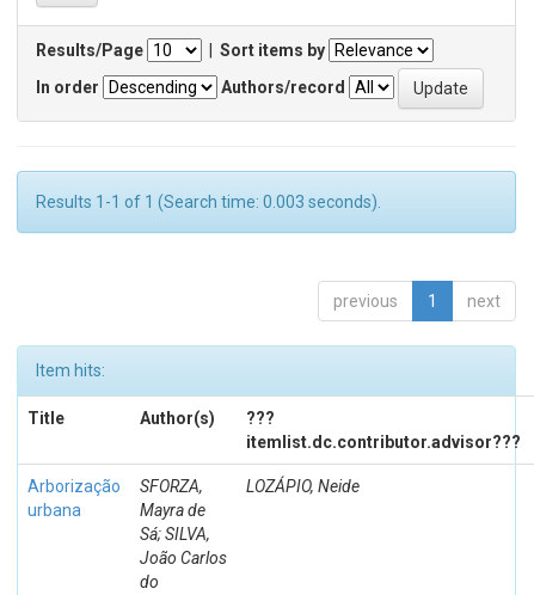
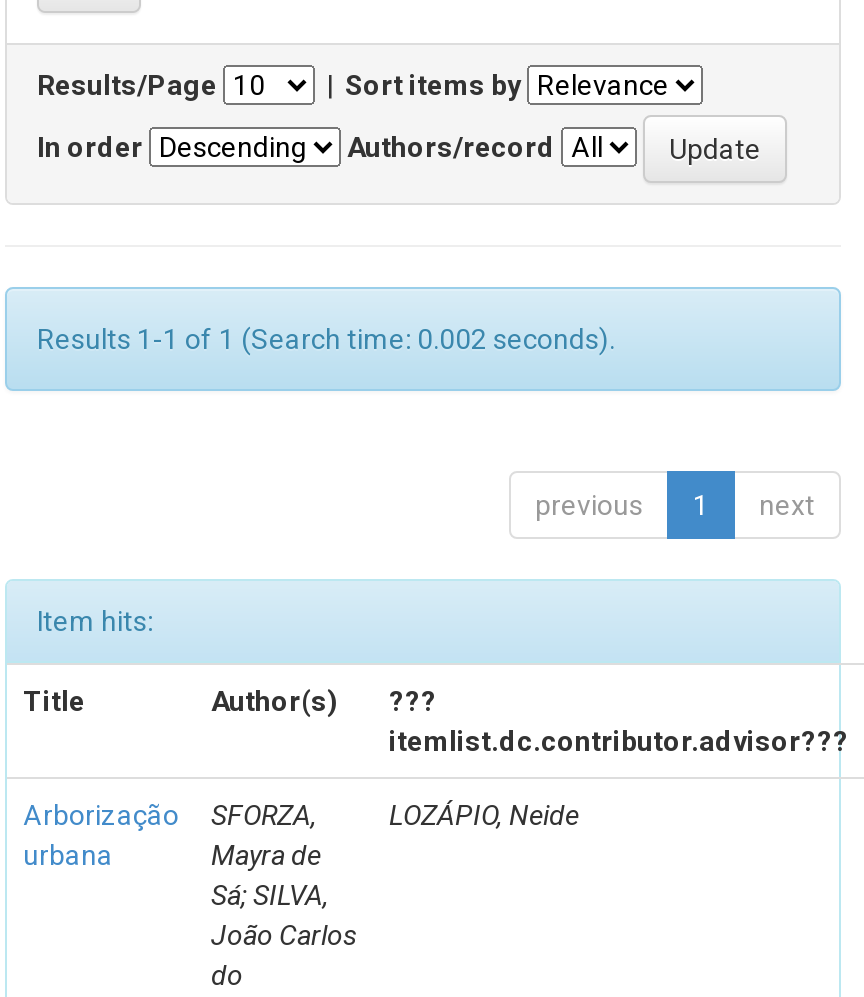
[36,192,381,211] Results 1-1 of 1 (Search time: 0.003 seconds). -> [37,323,615,355] Results 1-1 of 1 (Search time: 0.002 seconds).

